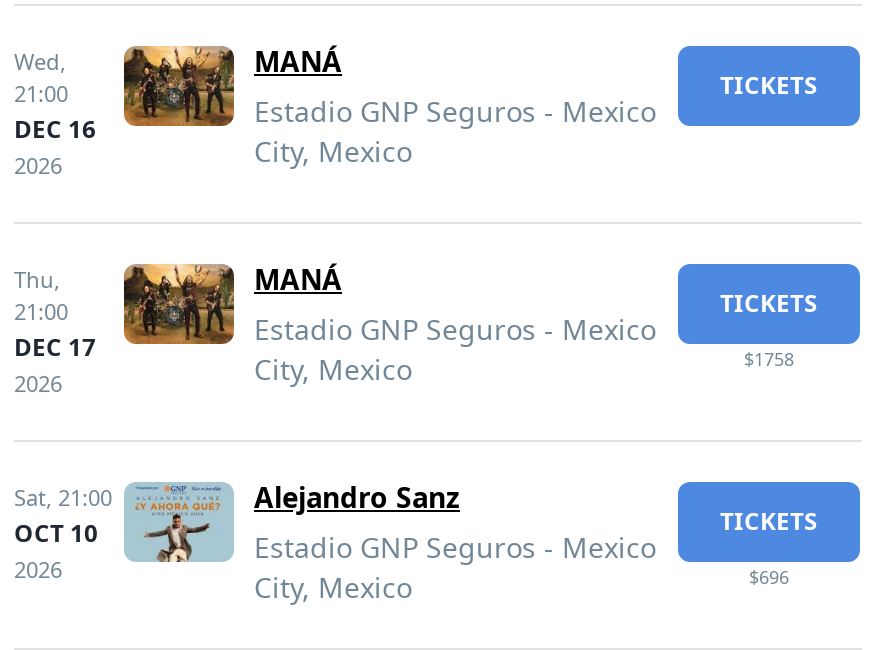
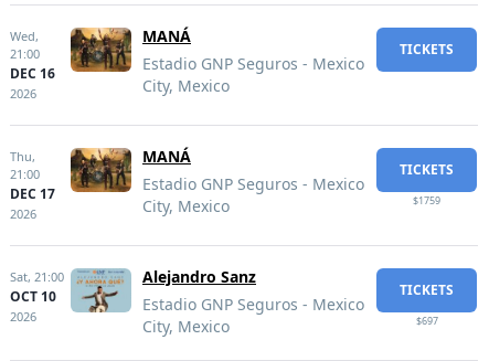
[744,346,794,372] $1758 -> [413,193,440,208] $1759
[749,564,789,590] $696 -> [416,314,438,328] $697

